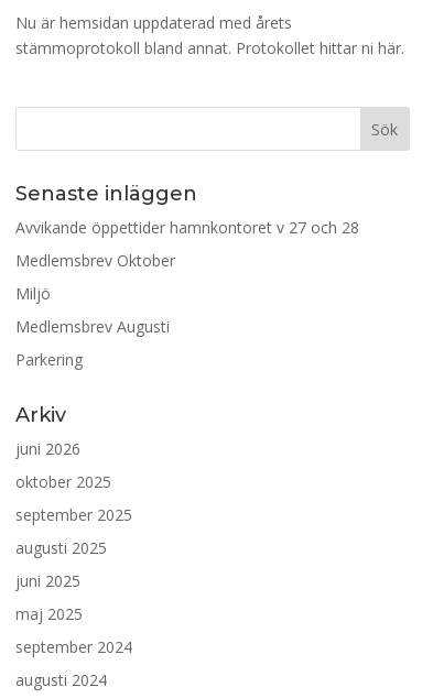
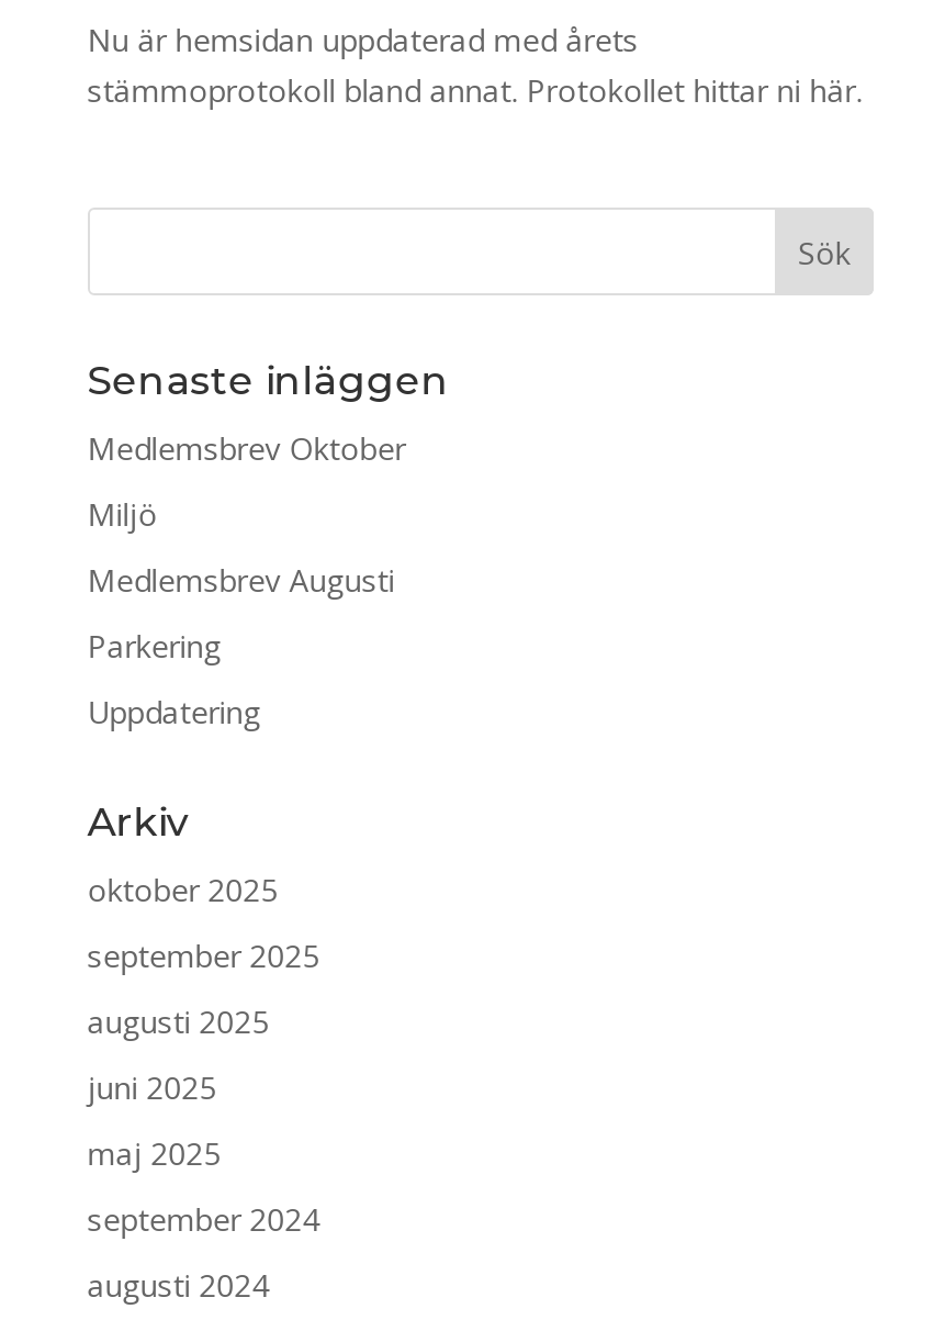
[15,217,359,238] Avvikande öppettider hamnkontoret v 27 och 28 -> none
none -> [87,691,261,733] Uppdatering
[15,438,80,459] juni 2026 -> none

